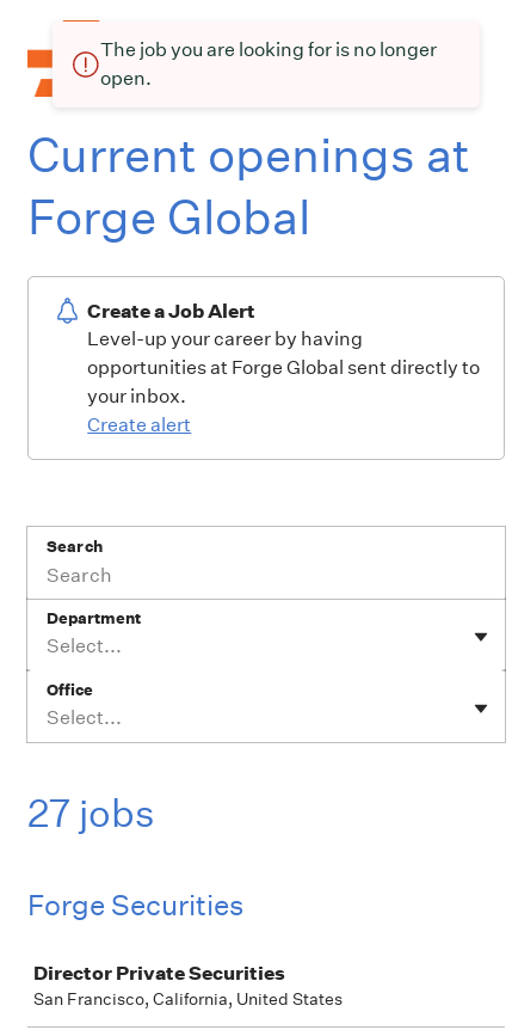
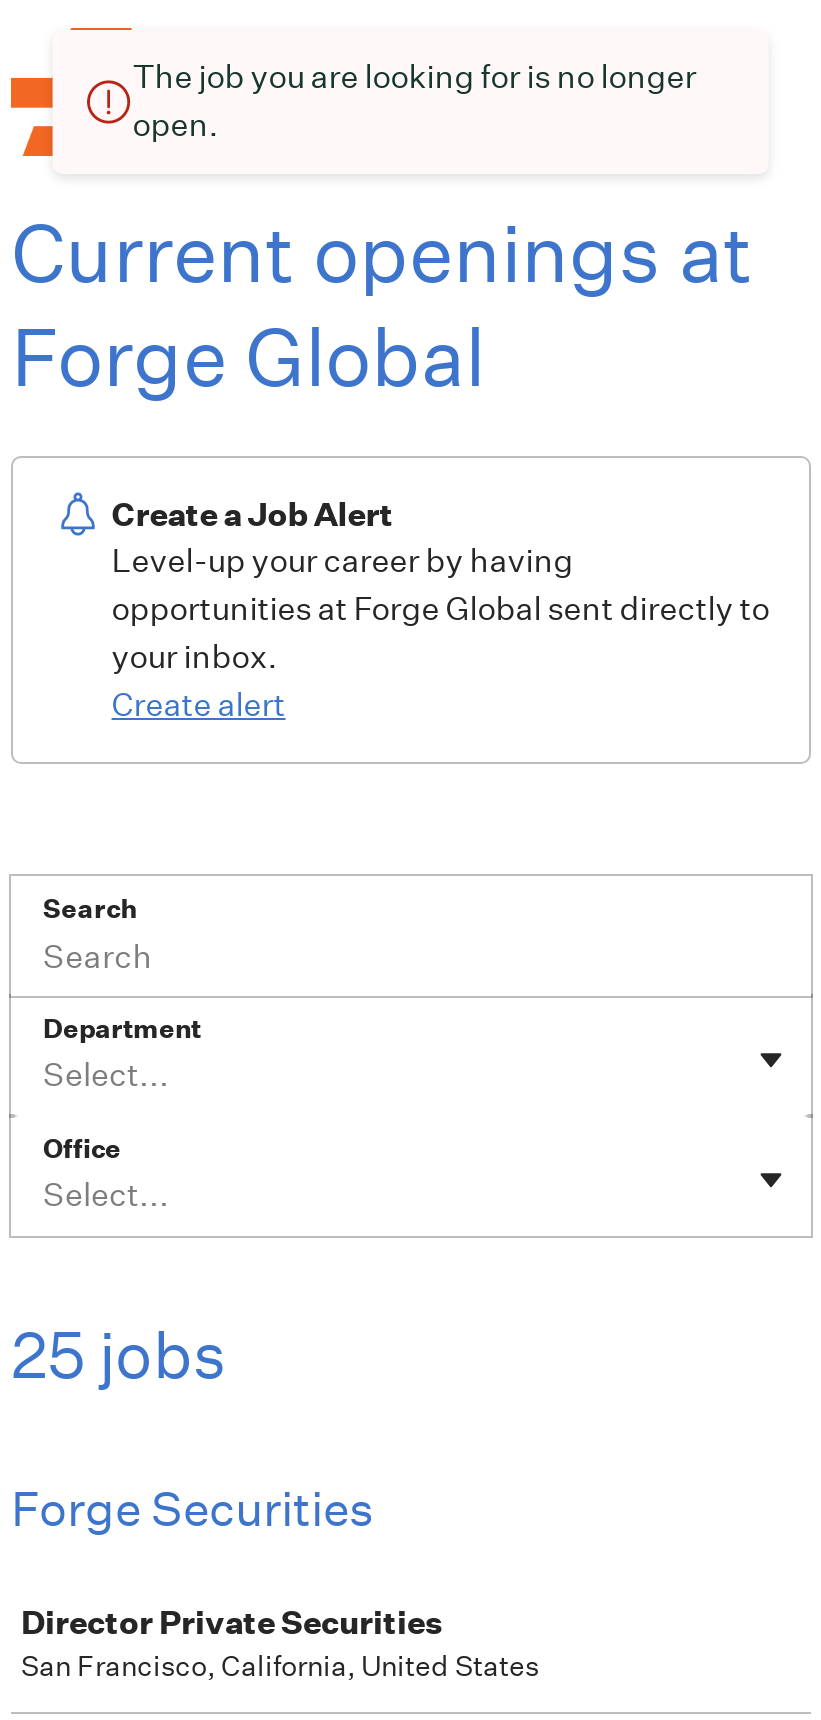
[27,790,155,836] 27 jobs -> [11,1316,227,1394] 25 jobs

